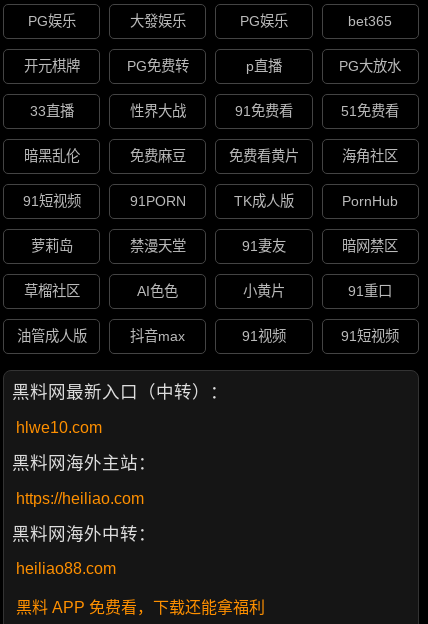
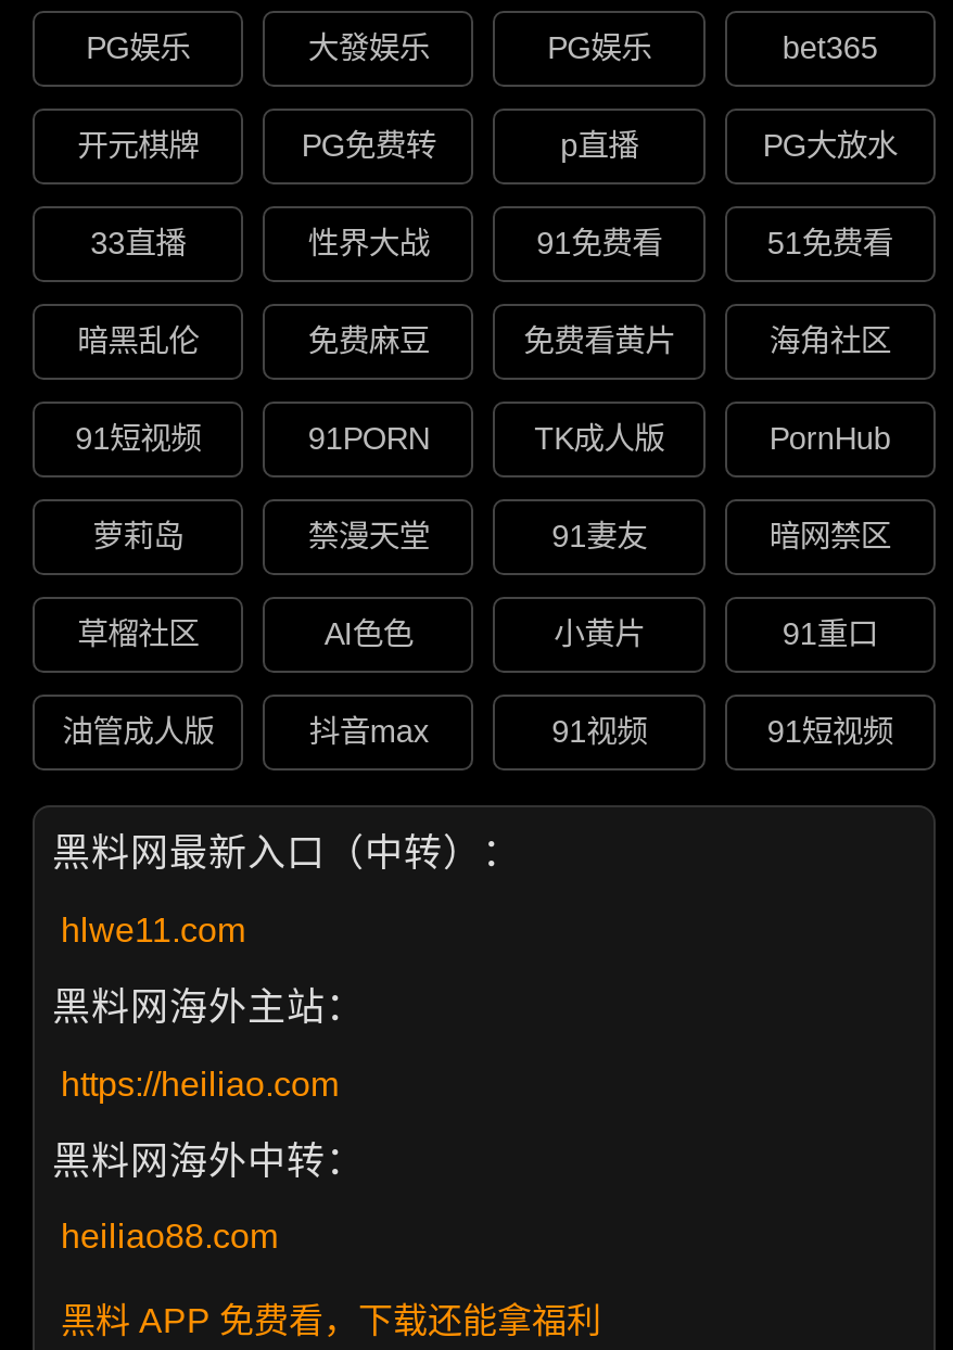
[16,419,102,436] hlwe10.com -> [61,911,245,948] hlwe11.com

